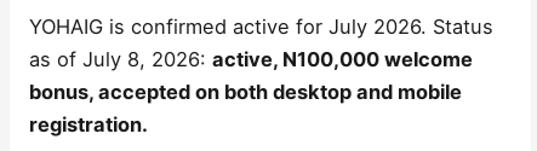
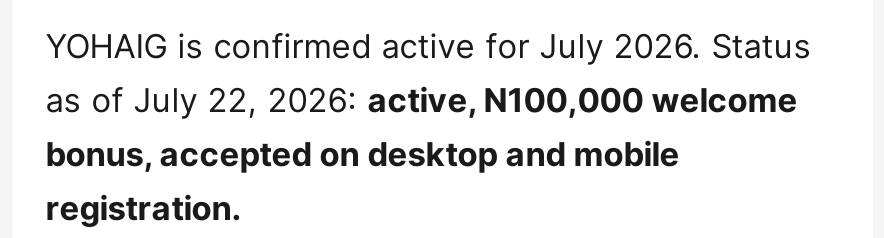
[29,47,473,104] as of July 8, 2026: active, N100,000 welcome | bonus, accepted on both desktop and mobile -> [46,80,798,174] as of July 22, 2026: active, N100,000 welcome | bonus, accepted on desktop and mobile

